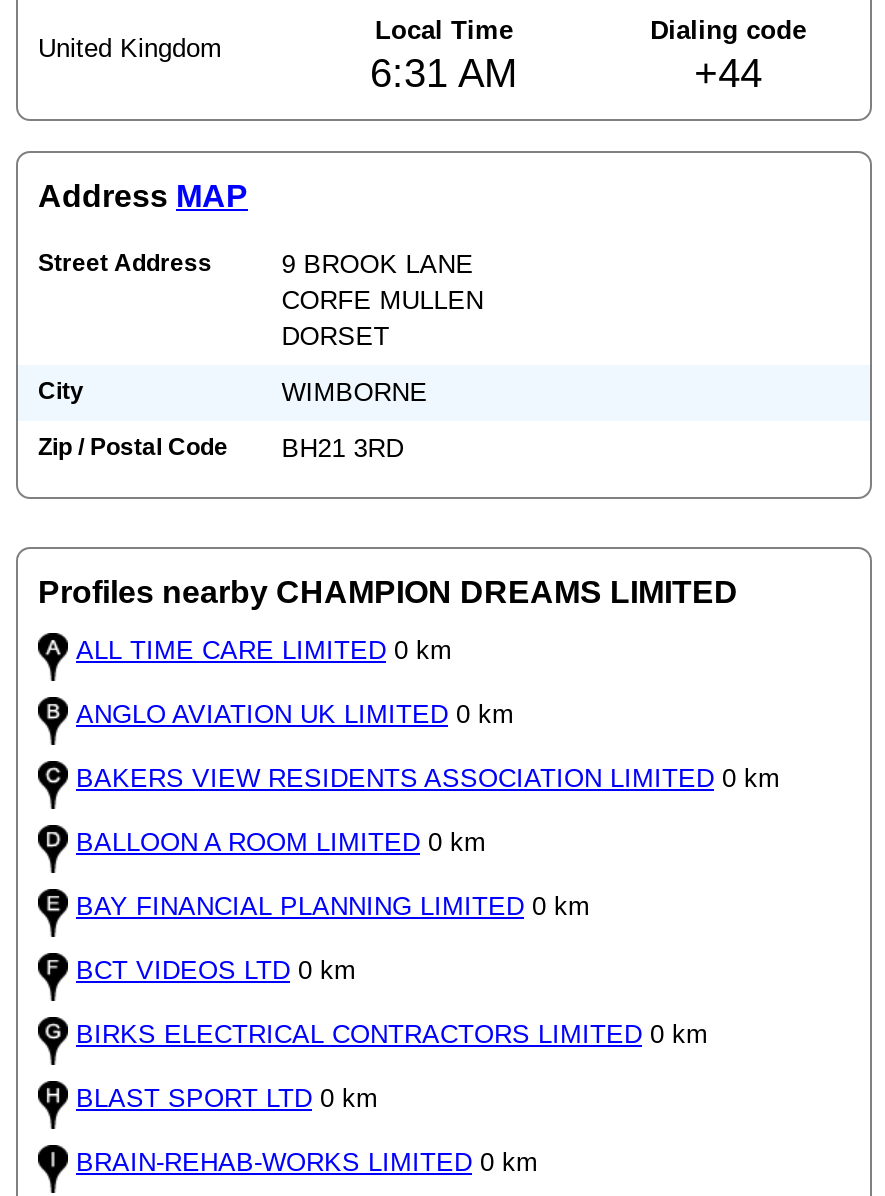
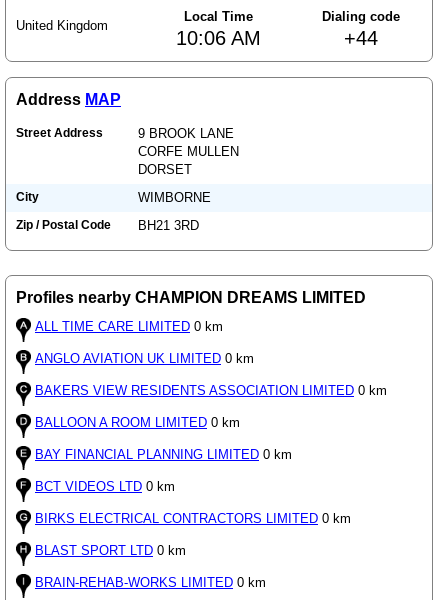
[370,51,518,95] 6:31 AM -> [176,27,261,49] 10:06 AM

